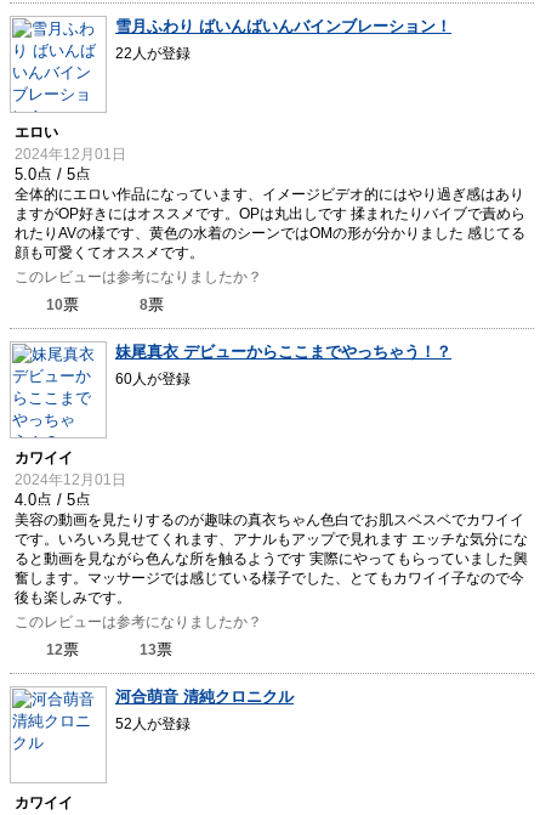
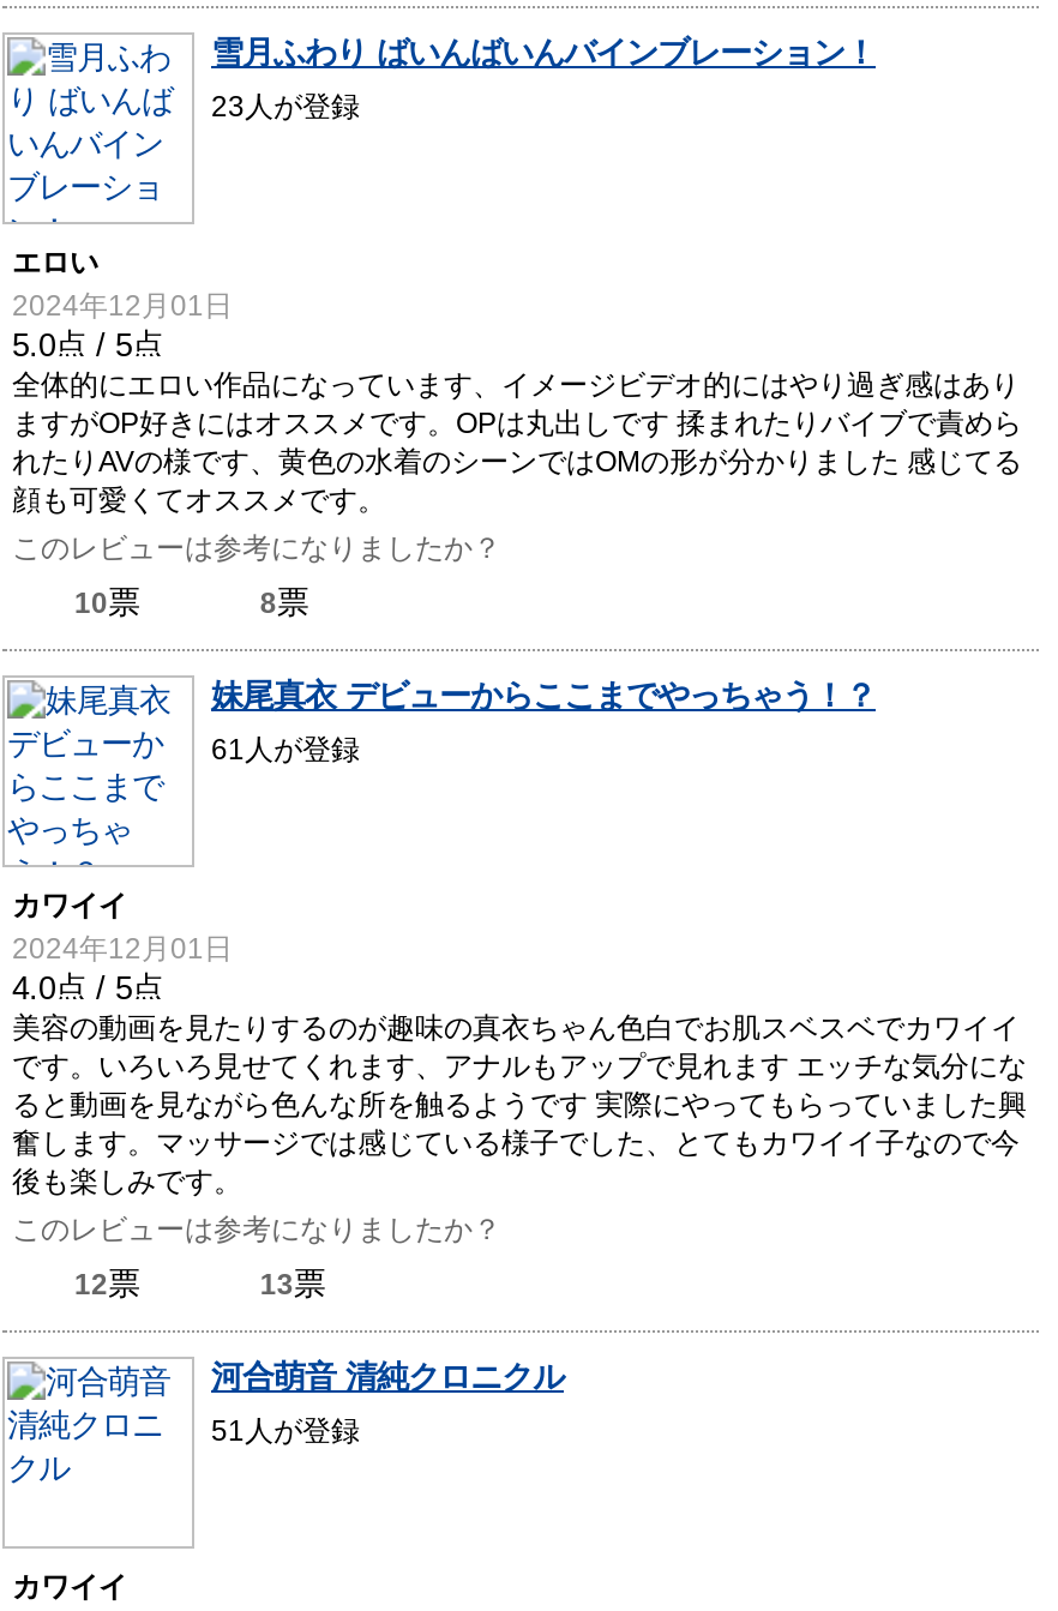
[115,45,191,62] 22人が登録 -> [211,90,360,124] 23人が登録
[115,370,191,387] 60人が登録 -> [211,733,360,767] 61人が登録
[115,715,191,732] 52人が登録 -> [211,1414,360,1448] 51人が登録

